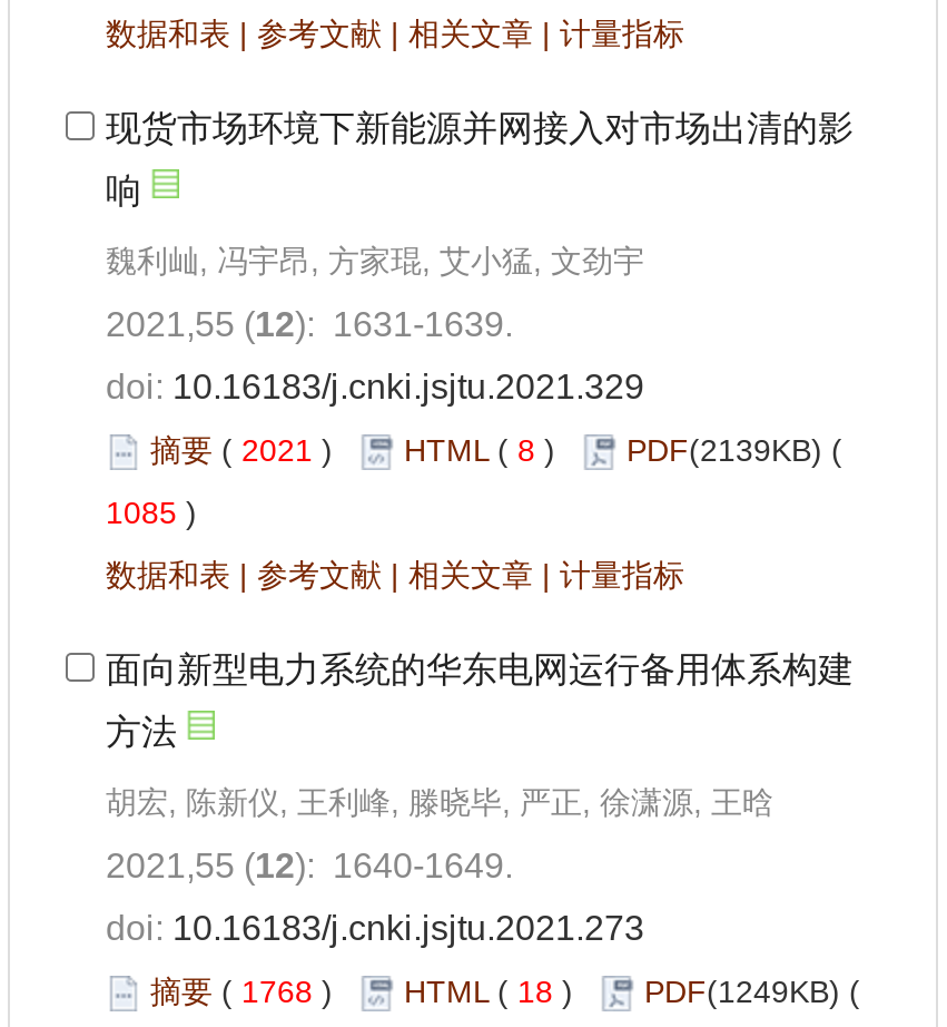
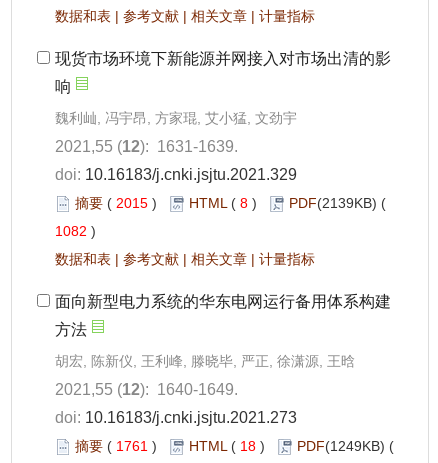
[150,432,842,468] 摘要(2021) HTML (8) PDF(2139KB) ( -> [75,195,386,211] 摘要(2015) HTML (8) PDF(2139KB) (
[106,495,215,530] 1085) -> [55,223,104,239] 1082)
[150,974,860,1009] 摘要(1768) HTML (18) PDF(1249KB) ( -> [75,438,394,454] 摘要(1761) HTML (18) PDF(1249KB) (

